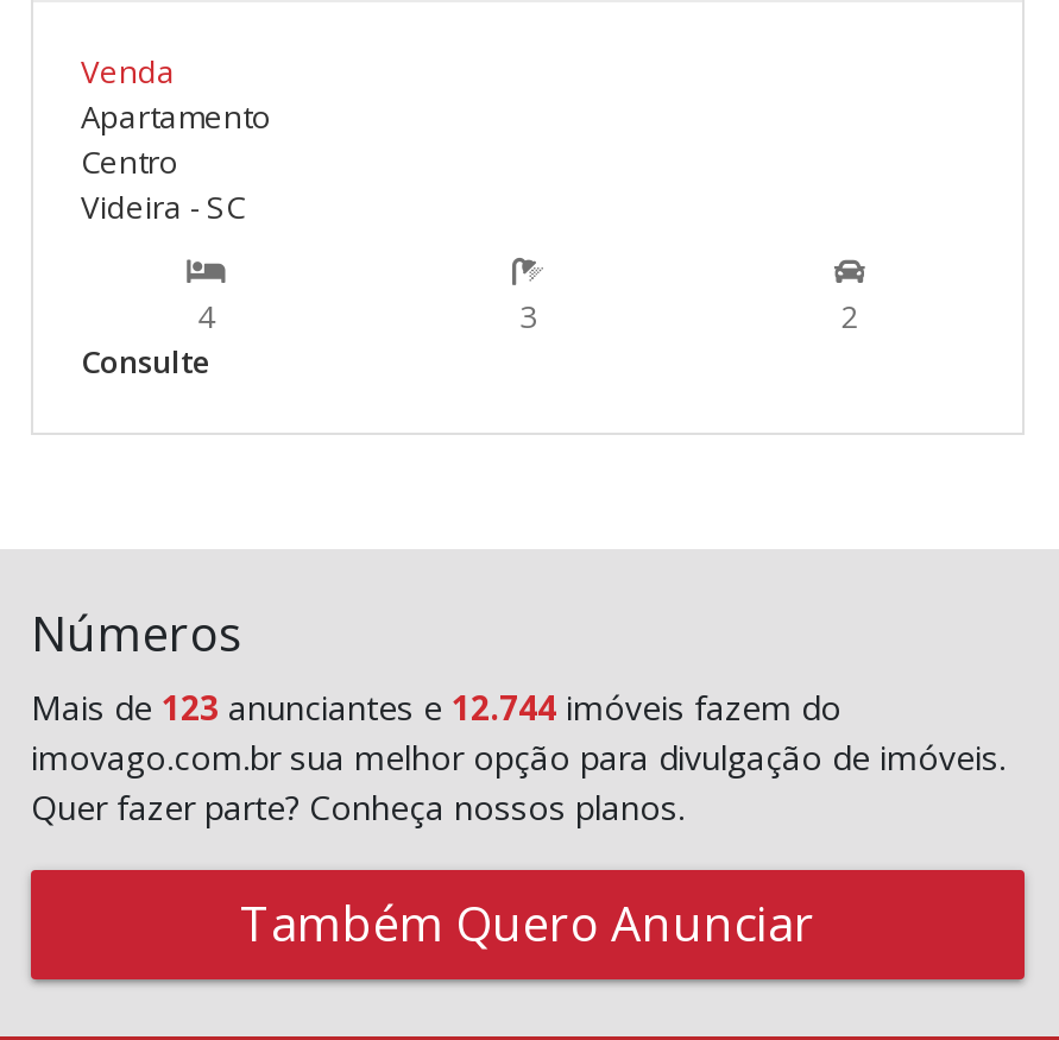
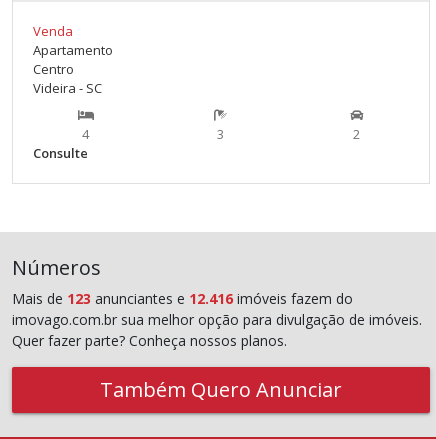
[31,685,841,730] Mais de 123 anunciantes e 12.744 imóveis fazem do -> [12,289,353,308] Mais de 123 anunciantes e 12.416 imóveis fazem do

